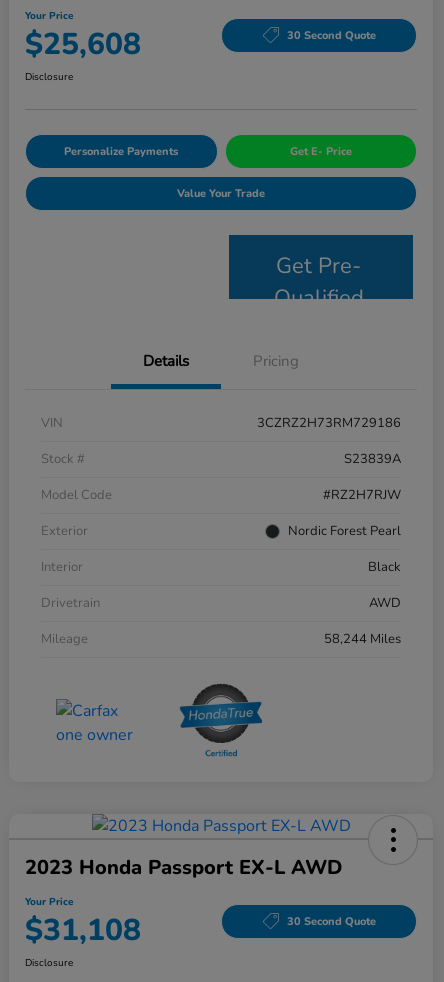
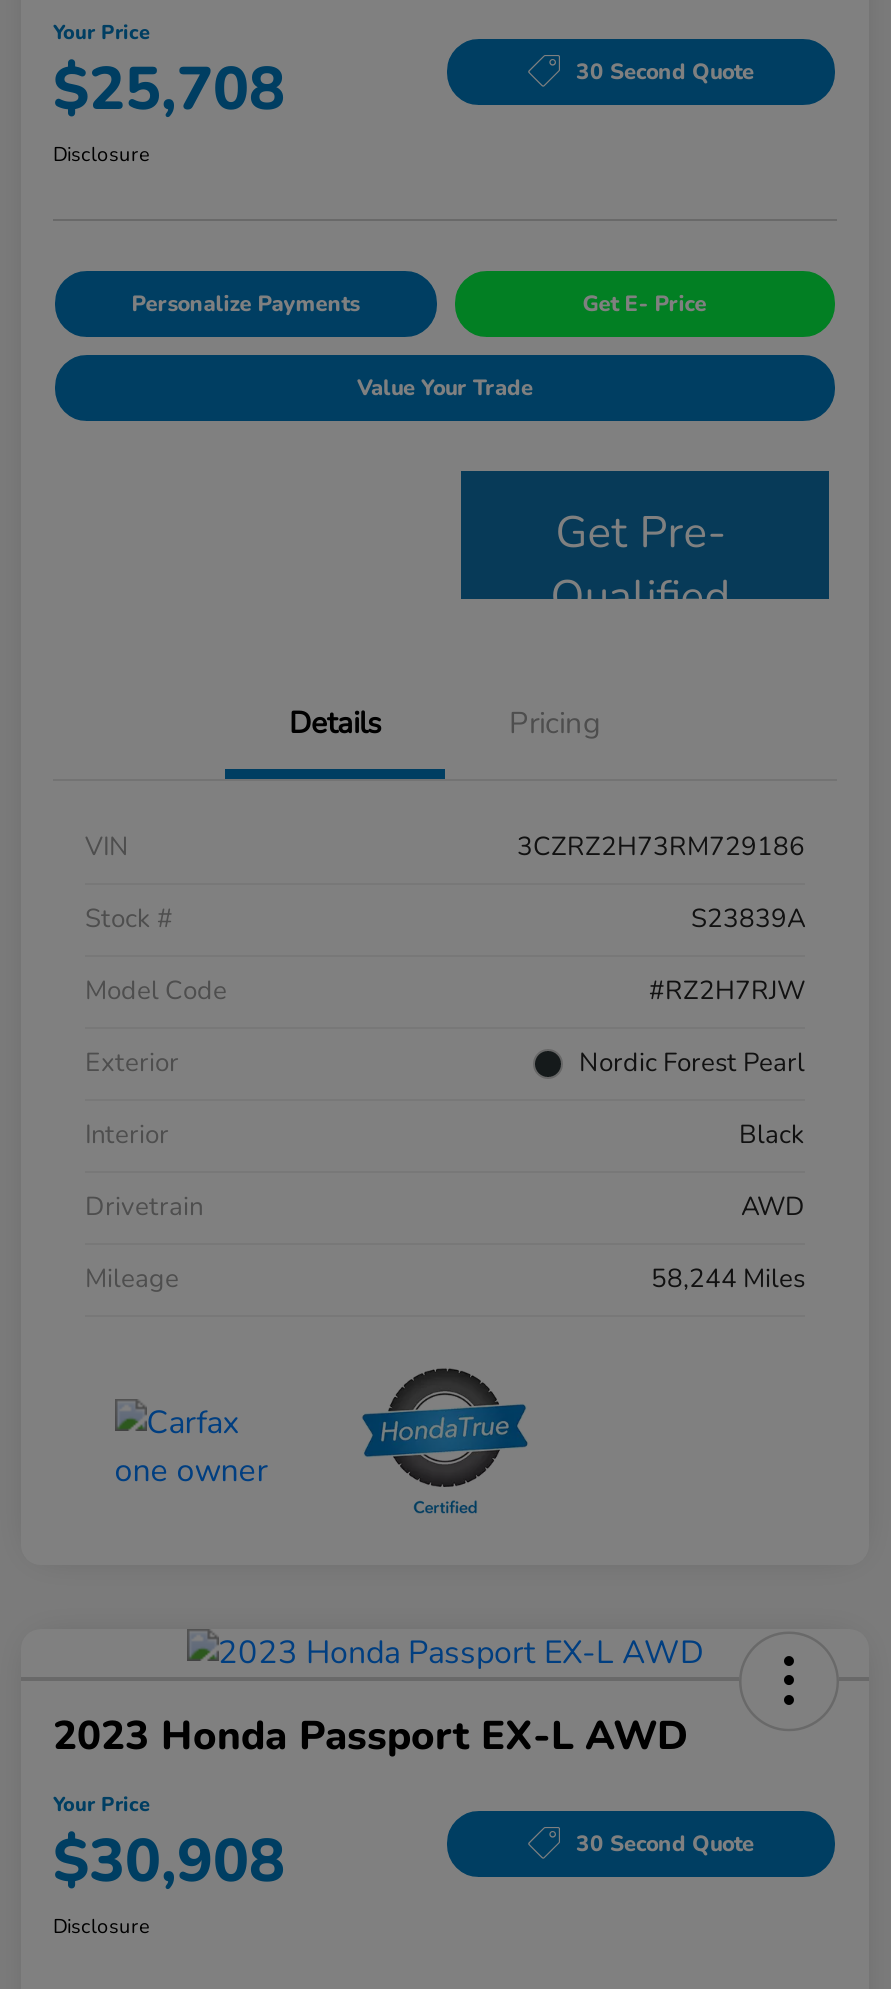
[25,24,141,65] $25,608 -> [53,49,285,131] $25,708
[25,910,141,951] $31,108 -> [53,1821,285,1903] $30,908

